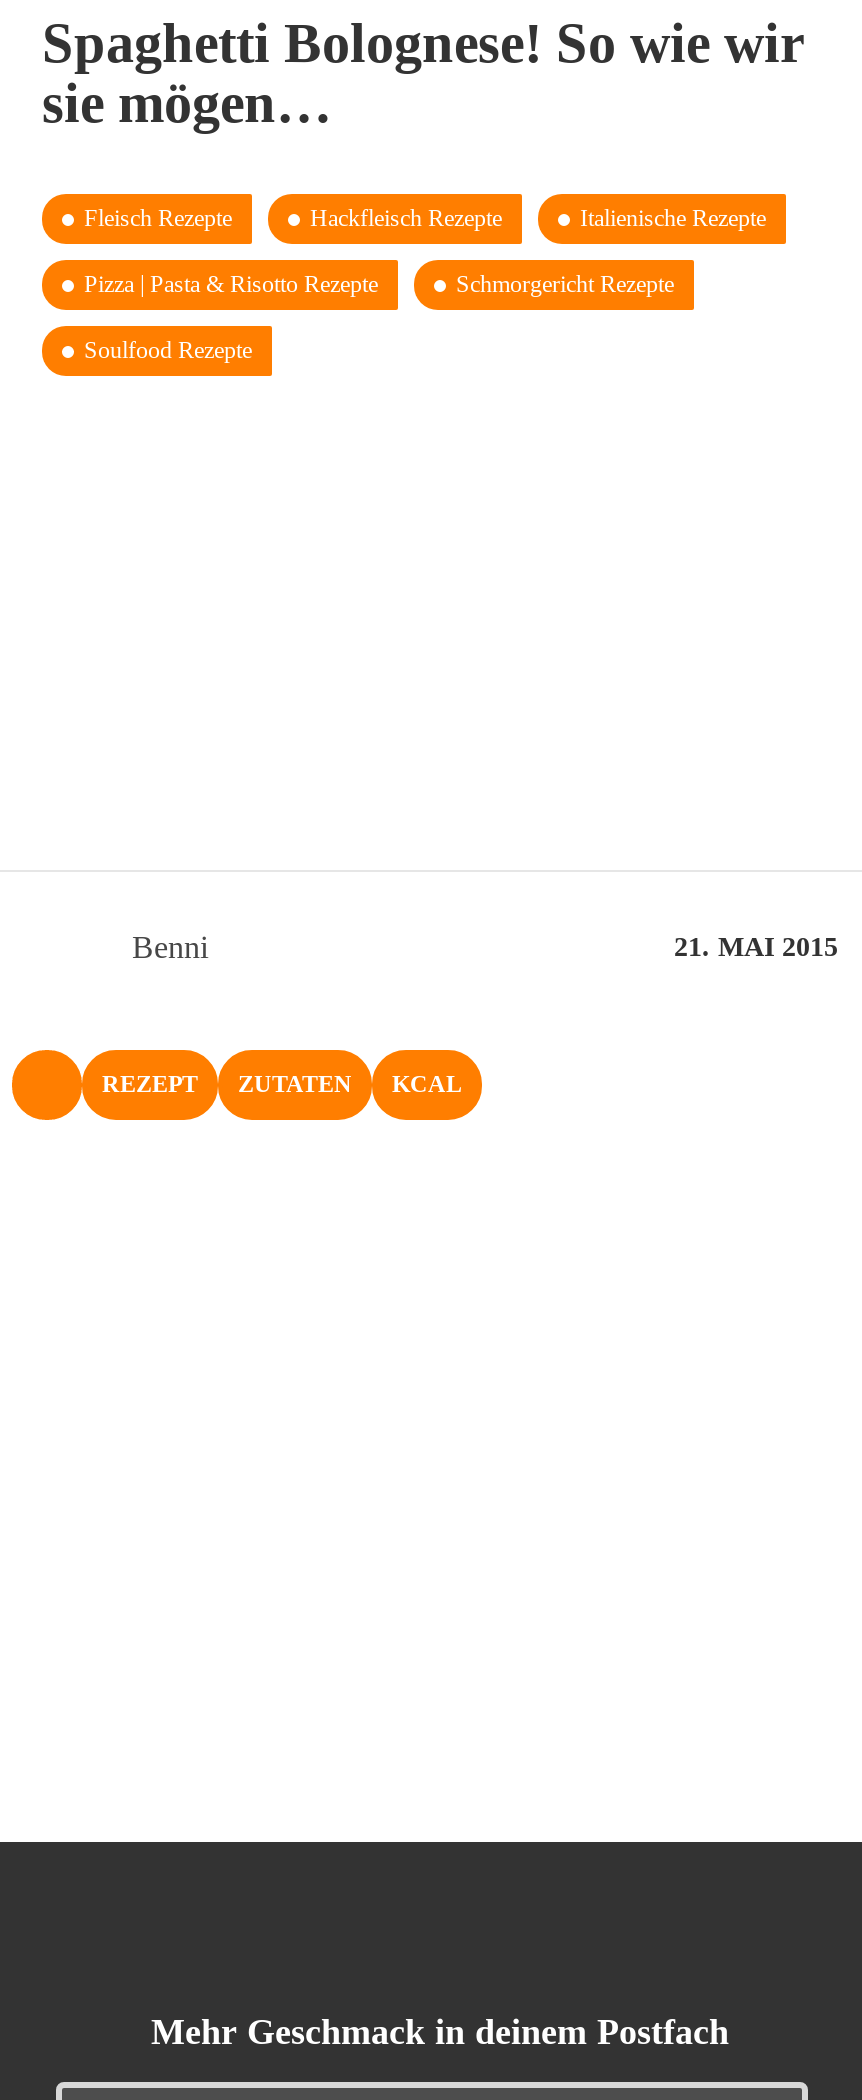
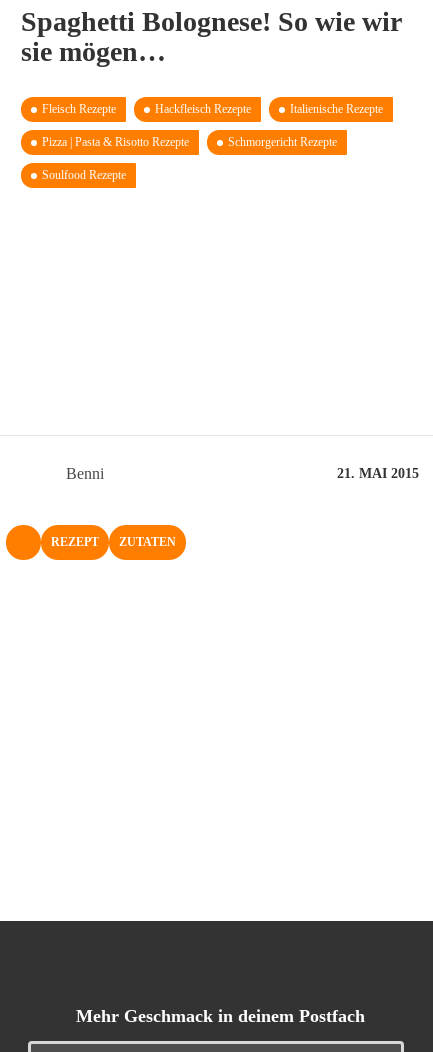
[392,1070,462,1098] KCAL -> none

